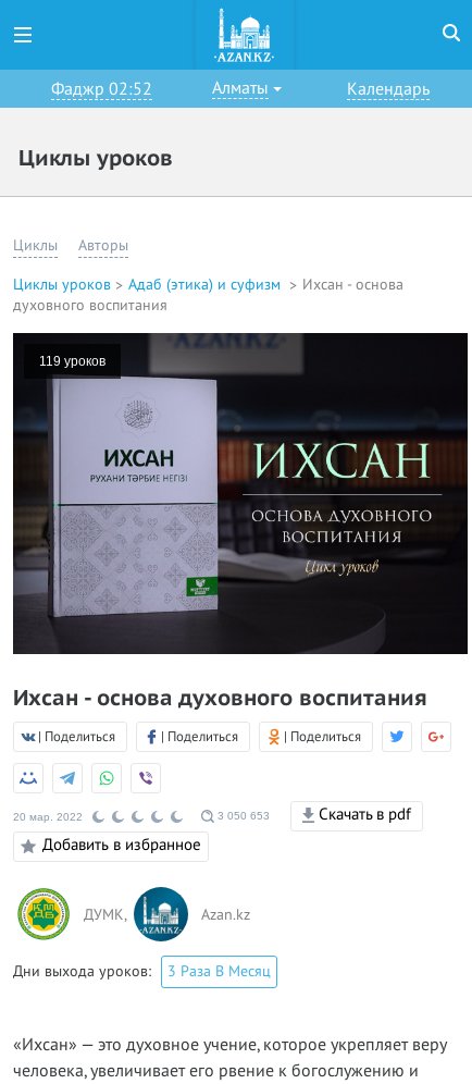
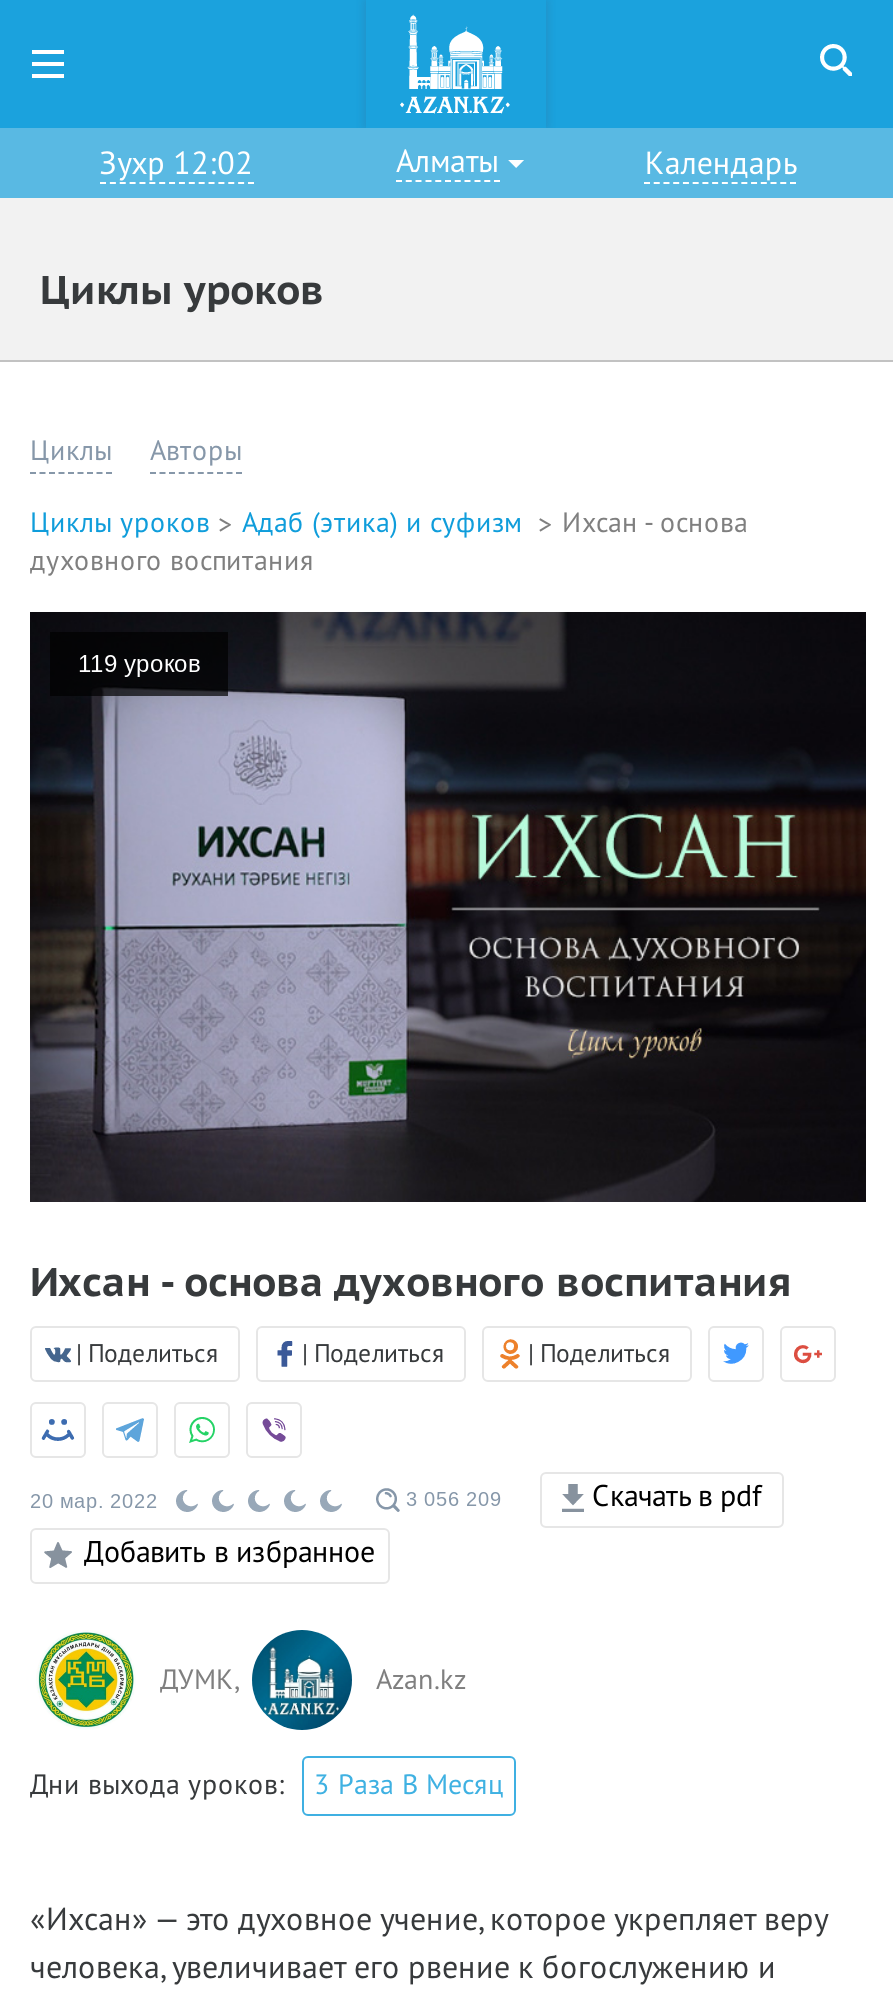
[51,79,152,99] Фаджр 02:52 -> [99,146,253,182] Зухр 12:02
[214,809,270,821] 3 050 653 -> [400,1487,502,1509] 3 056 209

